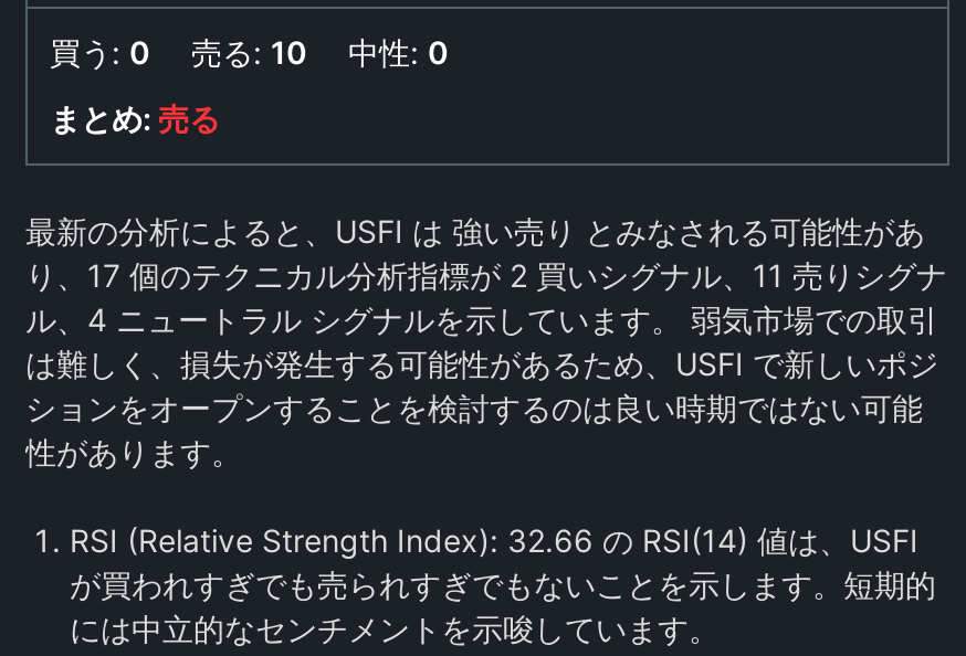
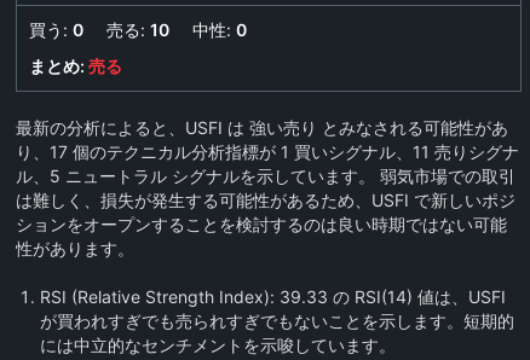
[25,255,947,293] り、17 個のテクニカル分析指標が 2 買いシグナル、11 売りシグナ -> [16,141,519,161] り、17 個のテクニカル分析指標が 1 買いシグナル、11 売りシグナ
[25,299,938,337] ル、4 ニュートラル シグナルを示しています。 弱気市場での取引 -> [16,165,515,185] ル、5 ニュートラル シグナルを示しています。 弱気市場での取引
[70,520,918,558] RSI (Relative Strength Index): 32.66 の RSI(14) 値は、USFI -> [40,286,506,306] RSI (Relative Strength Index): 39.33 の RSI(14) 値は、USFI

